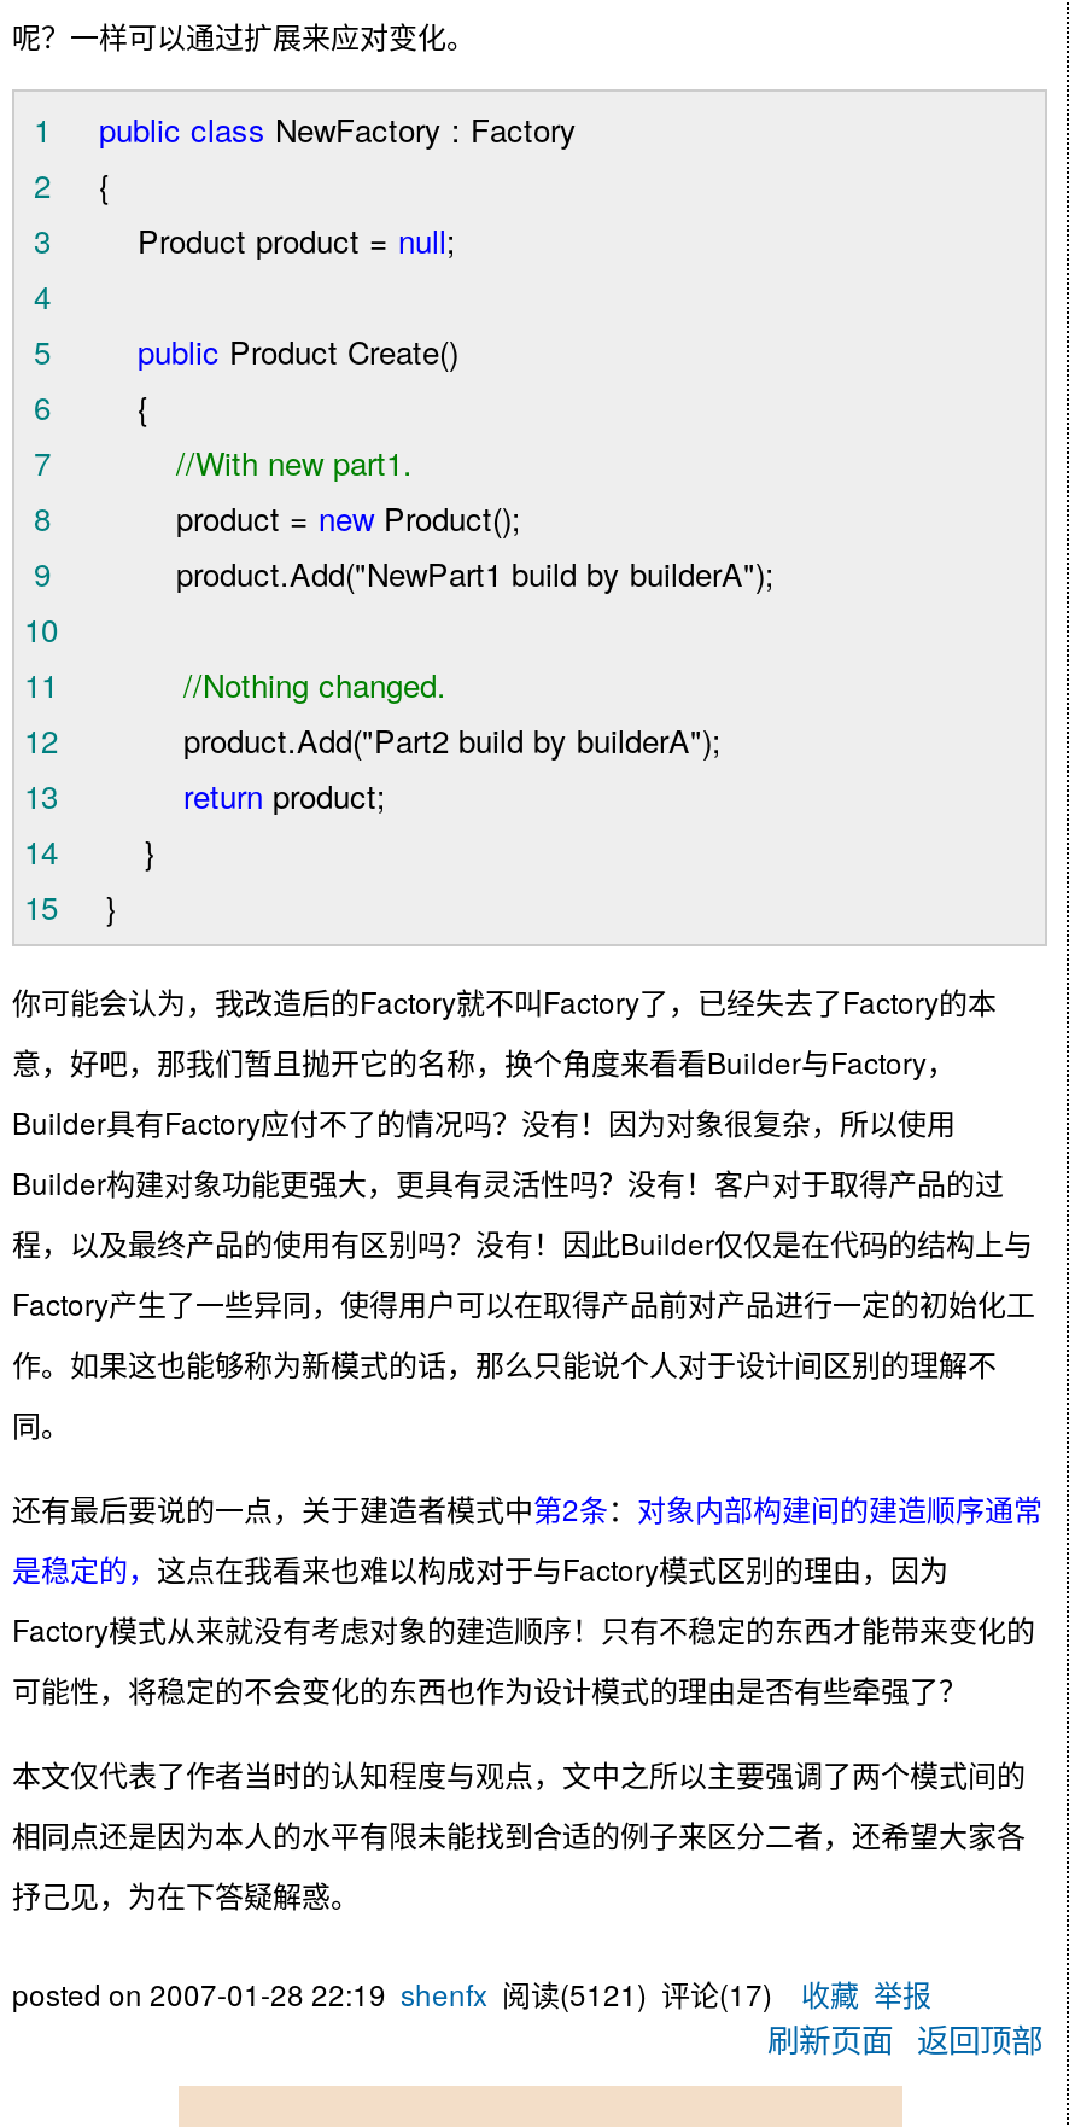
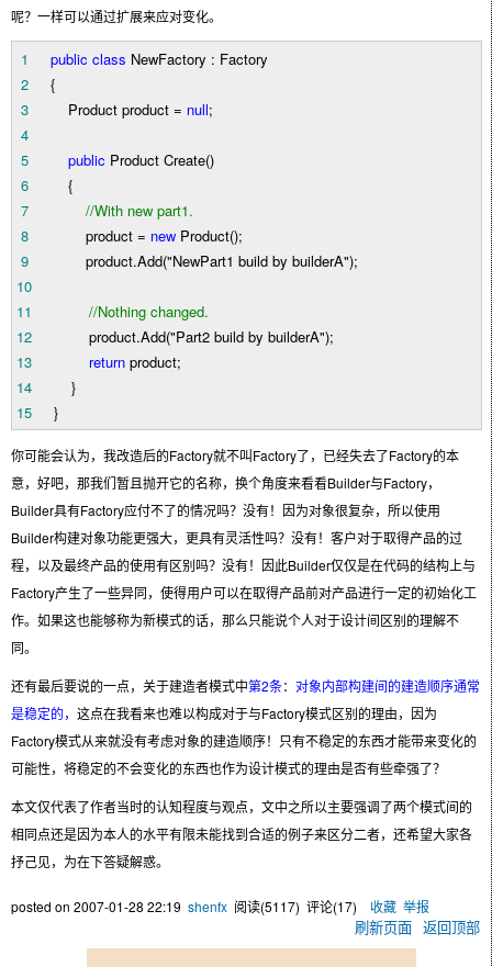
[12,1972,931,2014] posted on 2007-01-28 22:19 shenfx阅读(5121) 评论(17)收藏 举报 -> [11,897,429,915] posted on 2007-01-28 22:19 shenfx阅读(5117) 评论(17)收藏 举报

